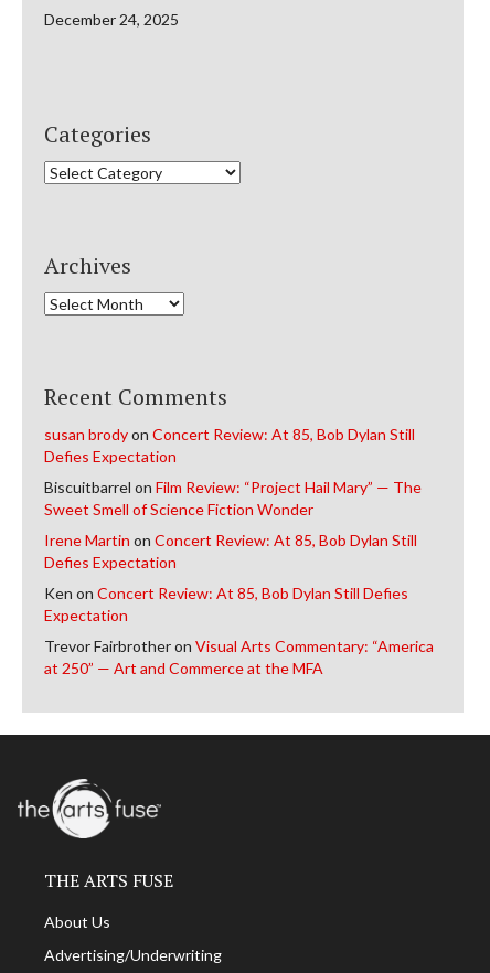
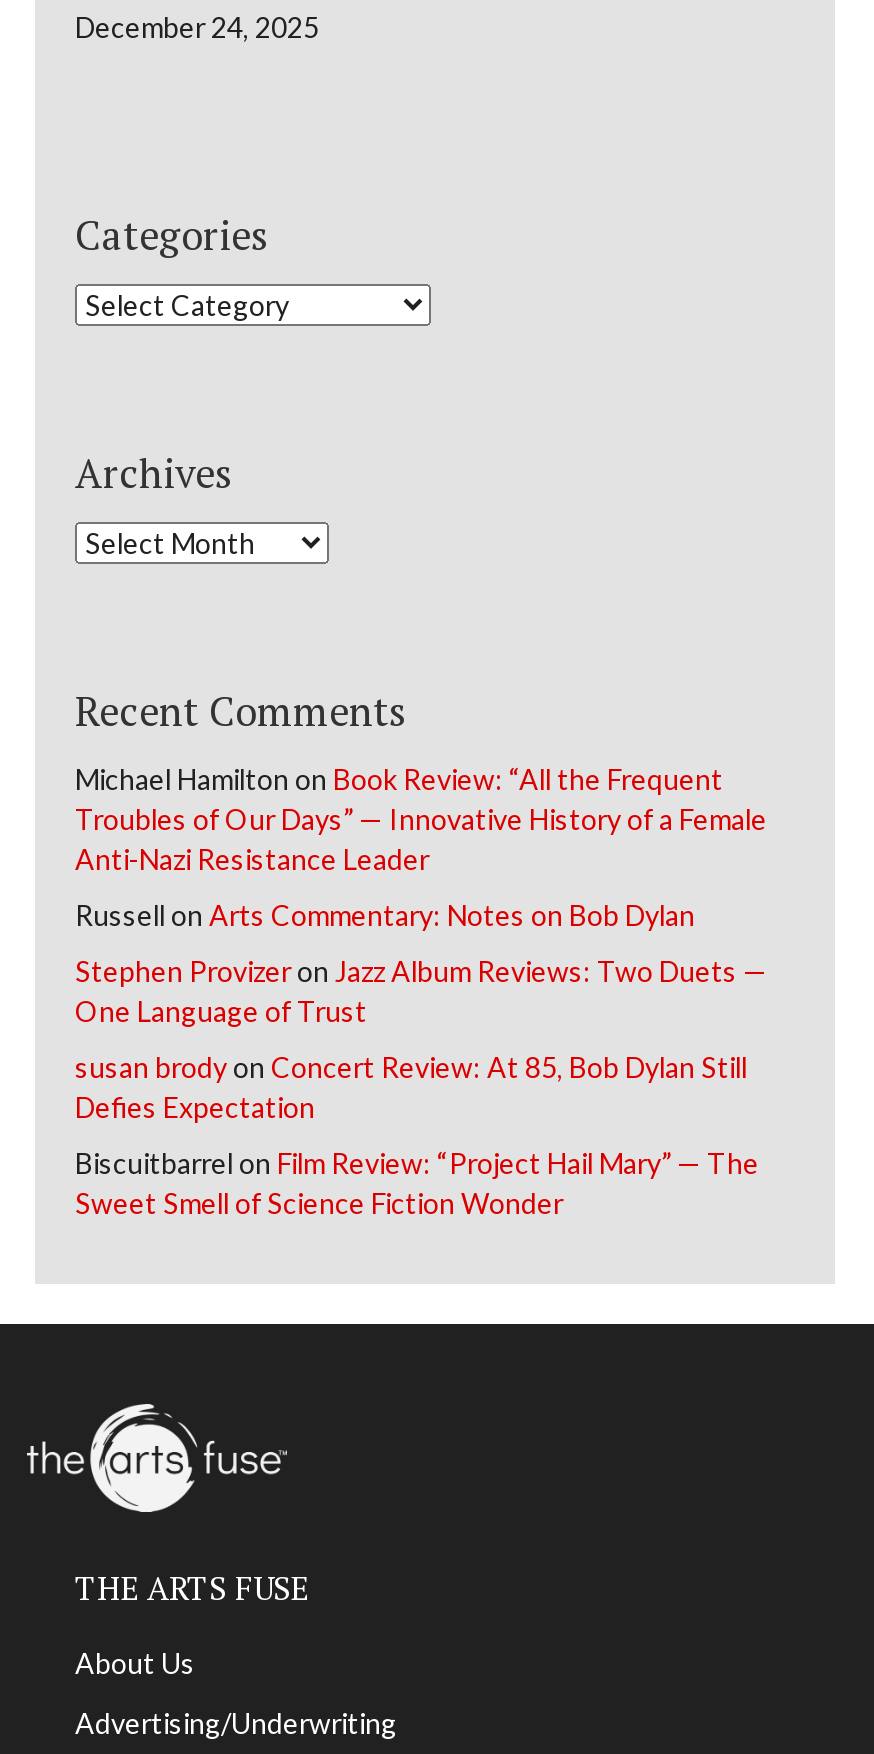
none -> [75,761,767,1027] Michael Hamilton on Book Review: “All the Frequent | Troubles of Our Days” — Innovative History of a Female | Anti-Nazi Resistance Leader | Russell on Arts Commentary: Notes on Bob Dylan | Stephen Provizer on Jazz Album Reviews: Two Duets — | One Language of Trust
moved [44,424,422,518] -> [75,1049,759,1219]: susan brody on Concert Review: At 85, Bob Dylan Still | Defies Expectation | Biscuitbarrel on Film Review: “Project Hail Mary” — The | Sweet Smell of Science Fiction Wonder
[44,530,434,677] Irene Martin on Concert Review: At 85, Bob Dylan Still | Defies Expectation | Ken on Concert Review: At 85, Bob Dylan Still Defies | Expectation | Trevor Fairbrother on Visual Arts Commentary: “America | at 250” — Art and Commerce at the MFA -> none

